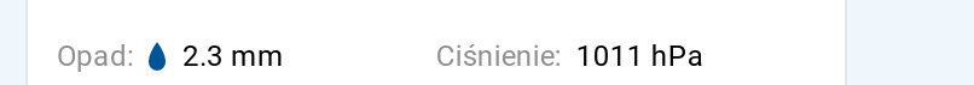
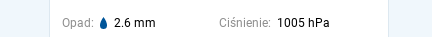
[57,40,284,73] Opad: 2.3 mm -> [62,16,156,30] Opad: 2.6 mm
[436,40,704,73] Ciśnienie: 1011 hPa -> [219,16,330,30] Ciśnienie: 1005 hPa

